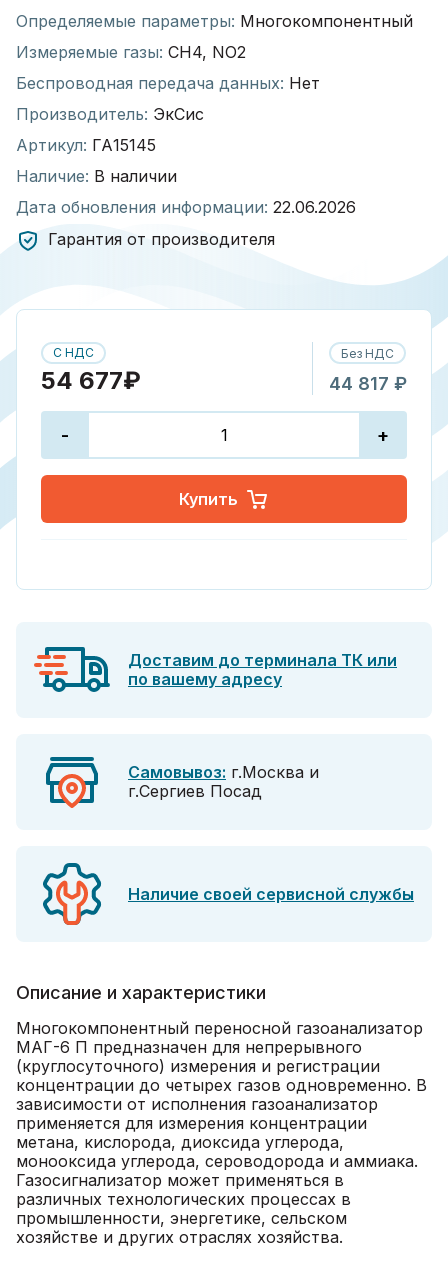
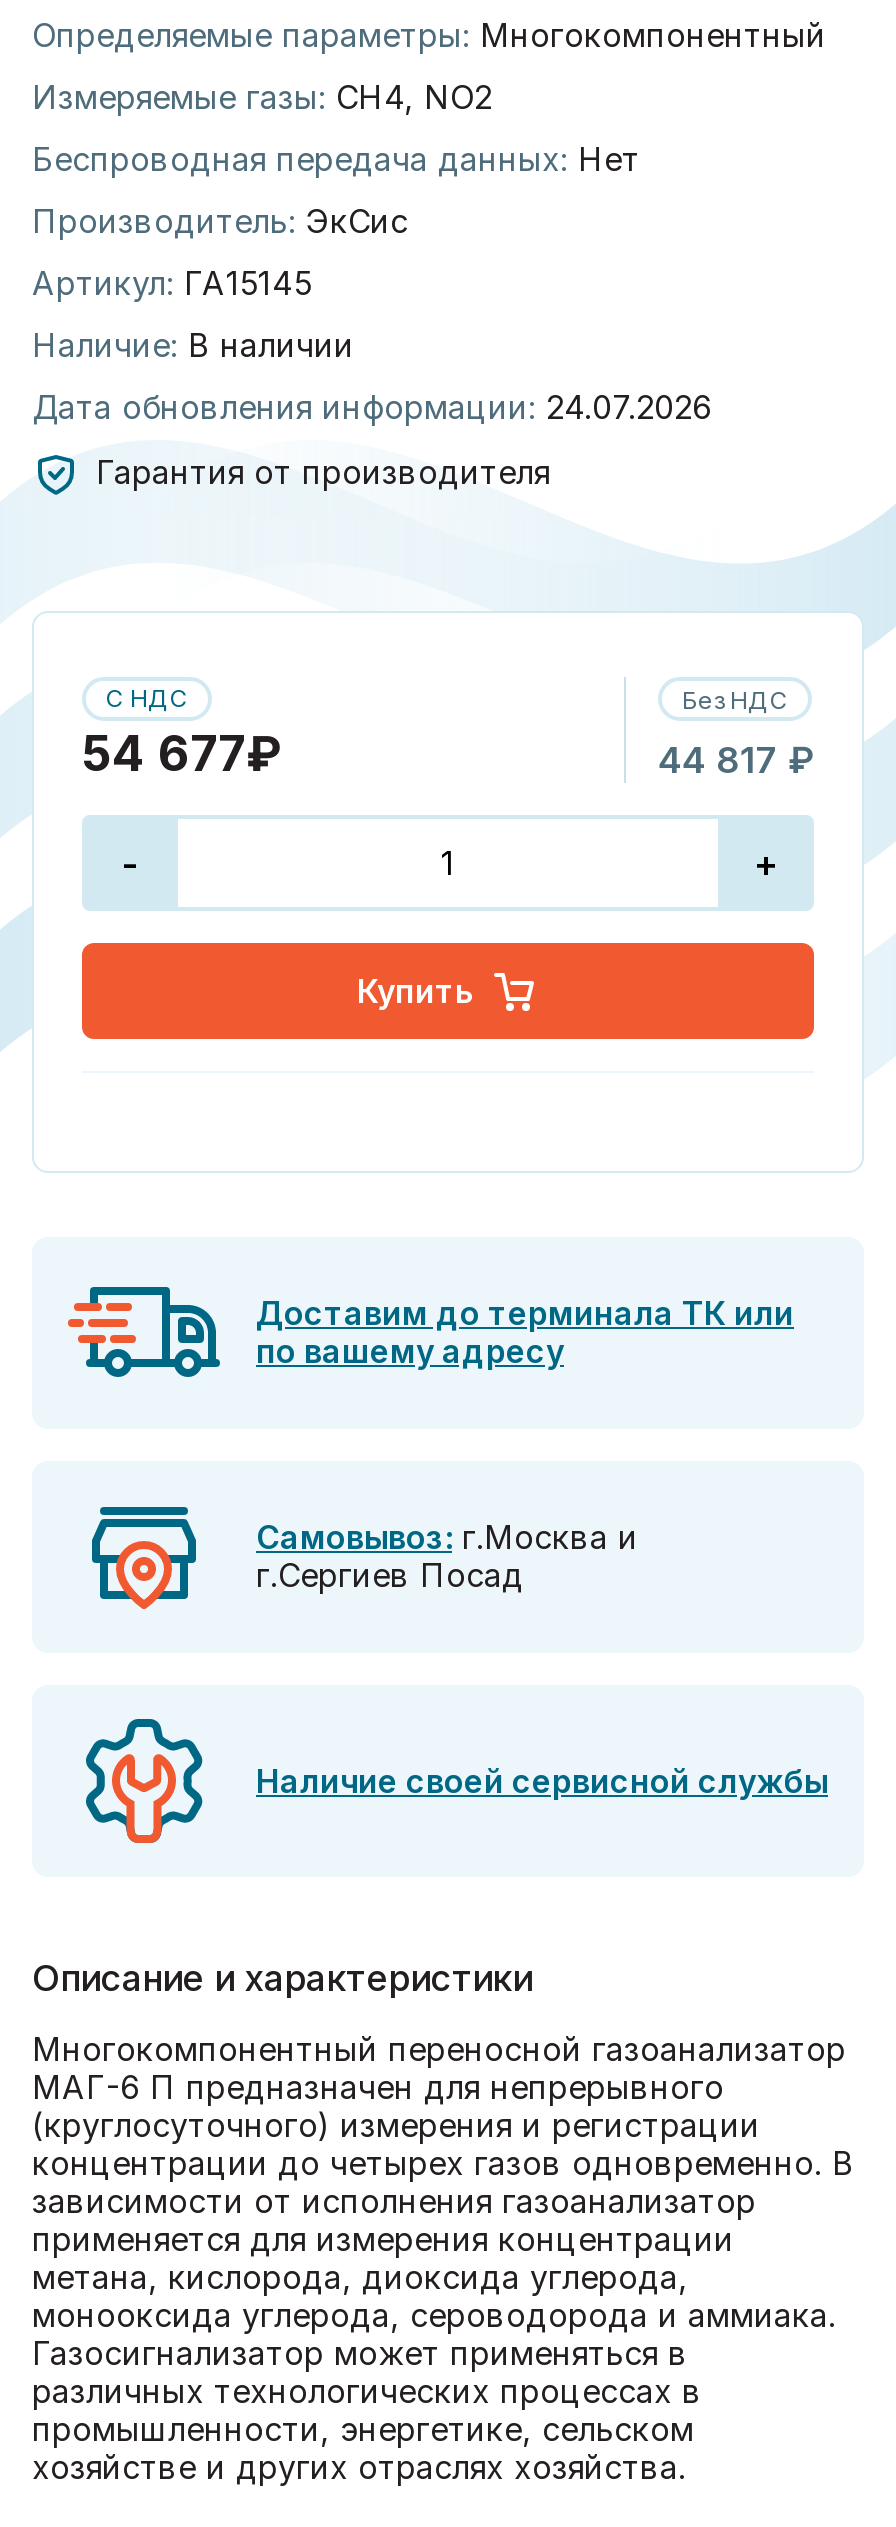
[16,197,356,217] Дата обновления информации: 22.06.2026 -> [32,387,712,427] Дата обновления информации: 24.07.2026

